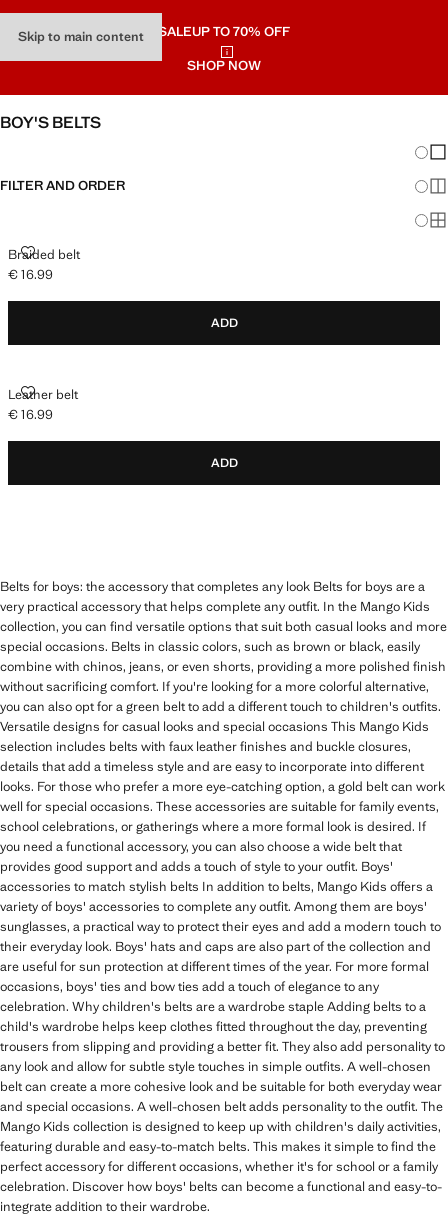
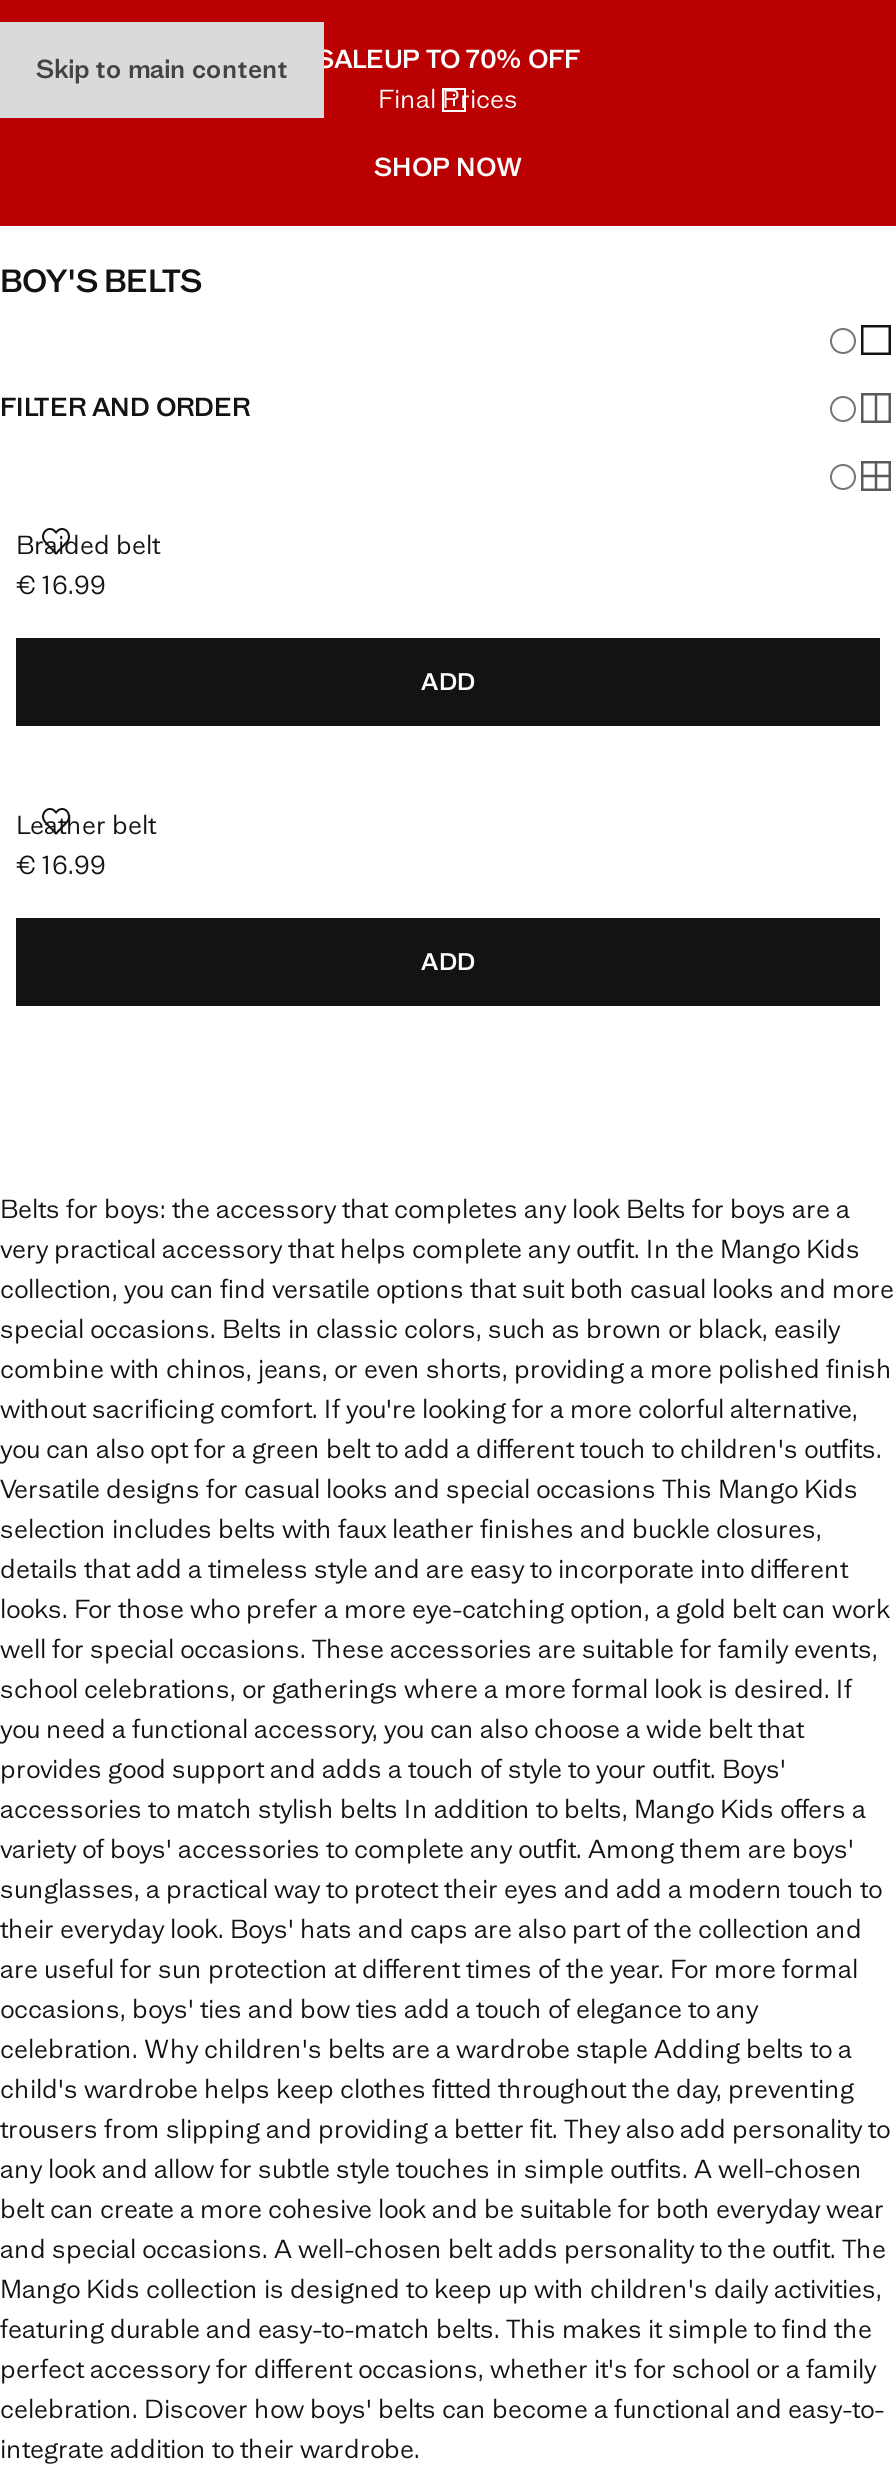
none -> [378,82,518,116] Final Prices

